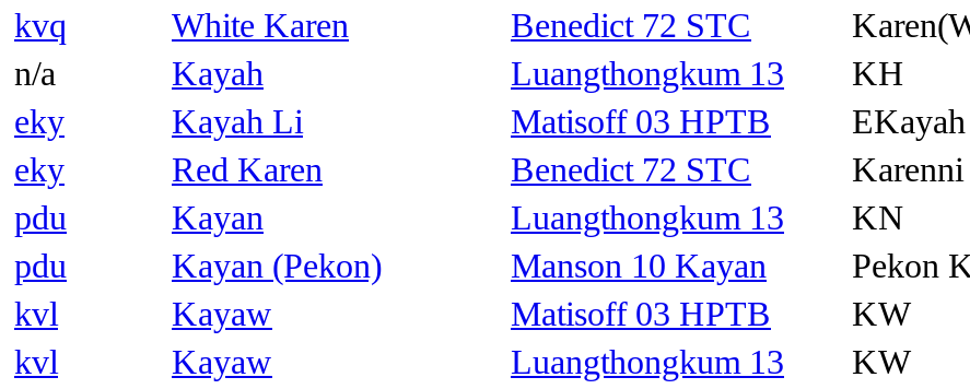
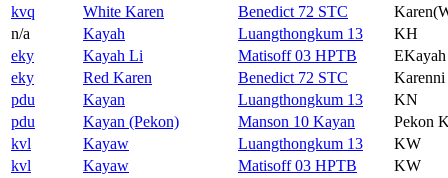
[511,295,771,332] Matisoff 03 HPTB -> [238,135,363,152] Luangthongkum 13
[511,343,784,380] Luangthongkum 13 -> [238,157,357,174] Matisoff 03 HPTB

